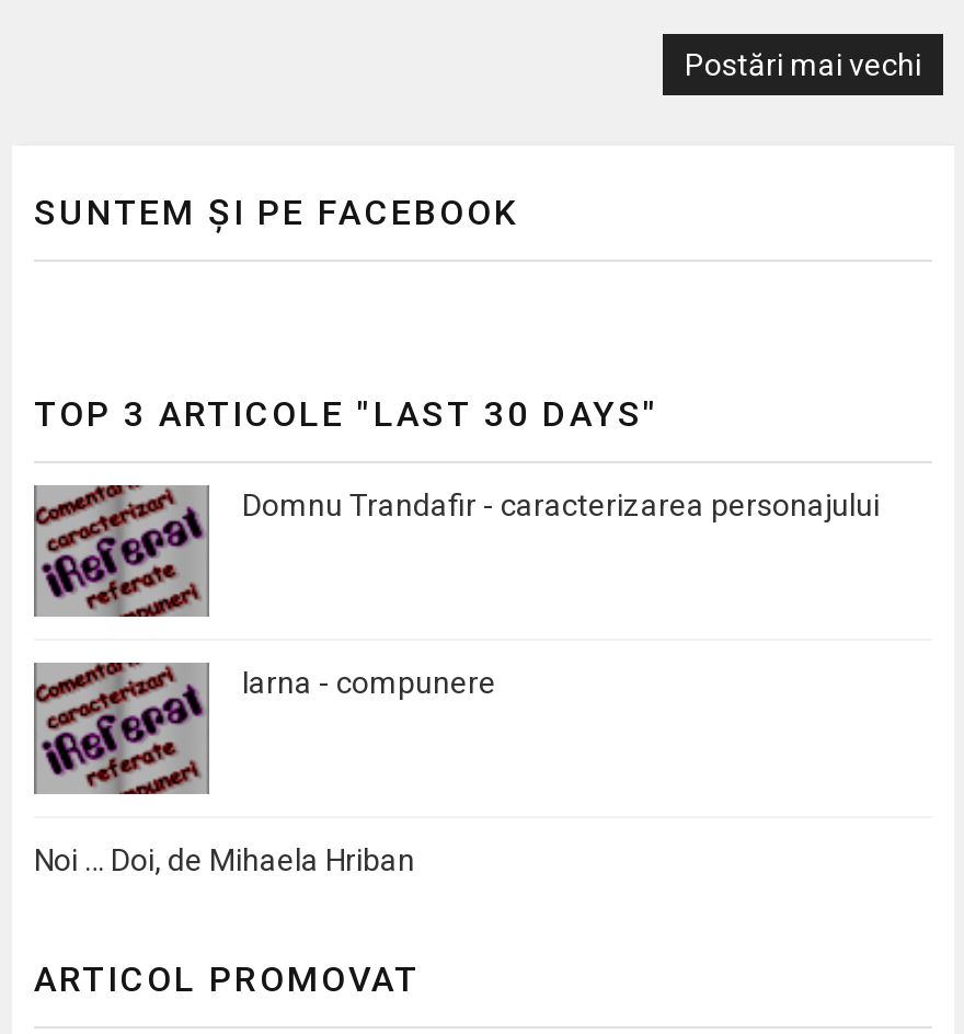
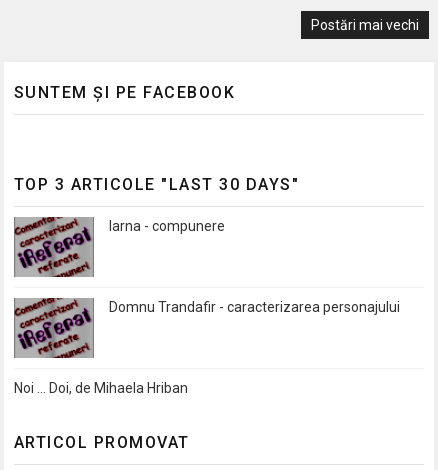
moved [242,486,880,521] -> [109,298,400,314]: Domnu Trandafir - caracterizarea personajului
moved [36,658,496,799] -> [15,215,225,279]: [image] | Iarna - compunere

